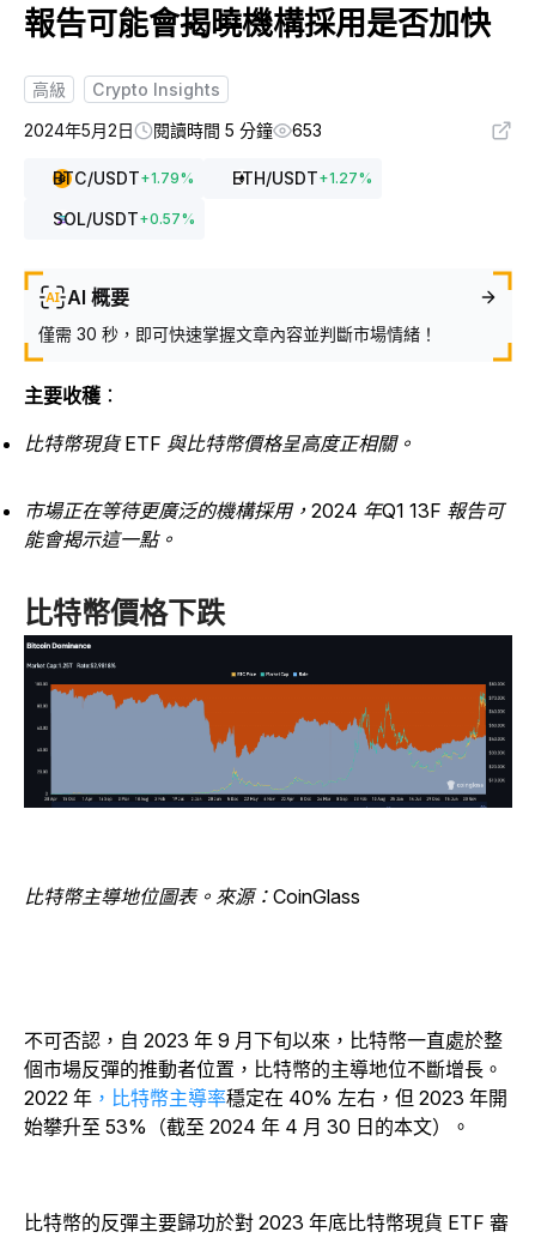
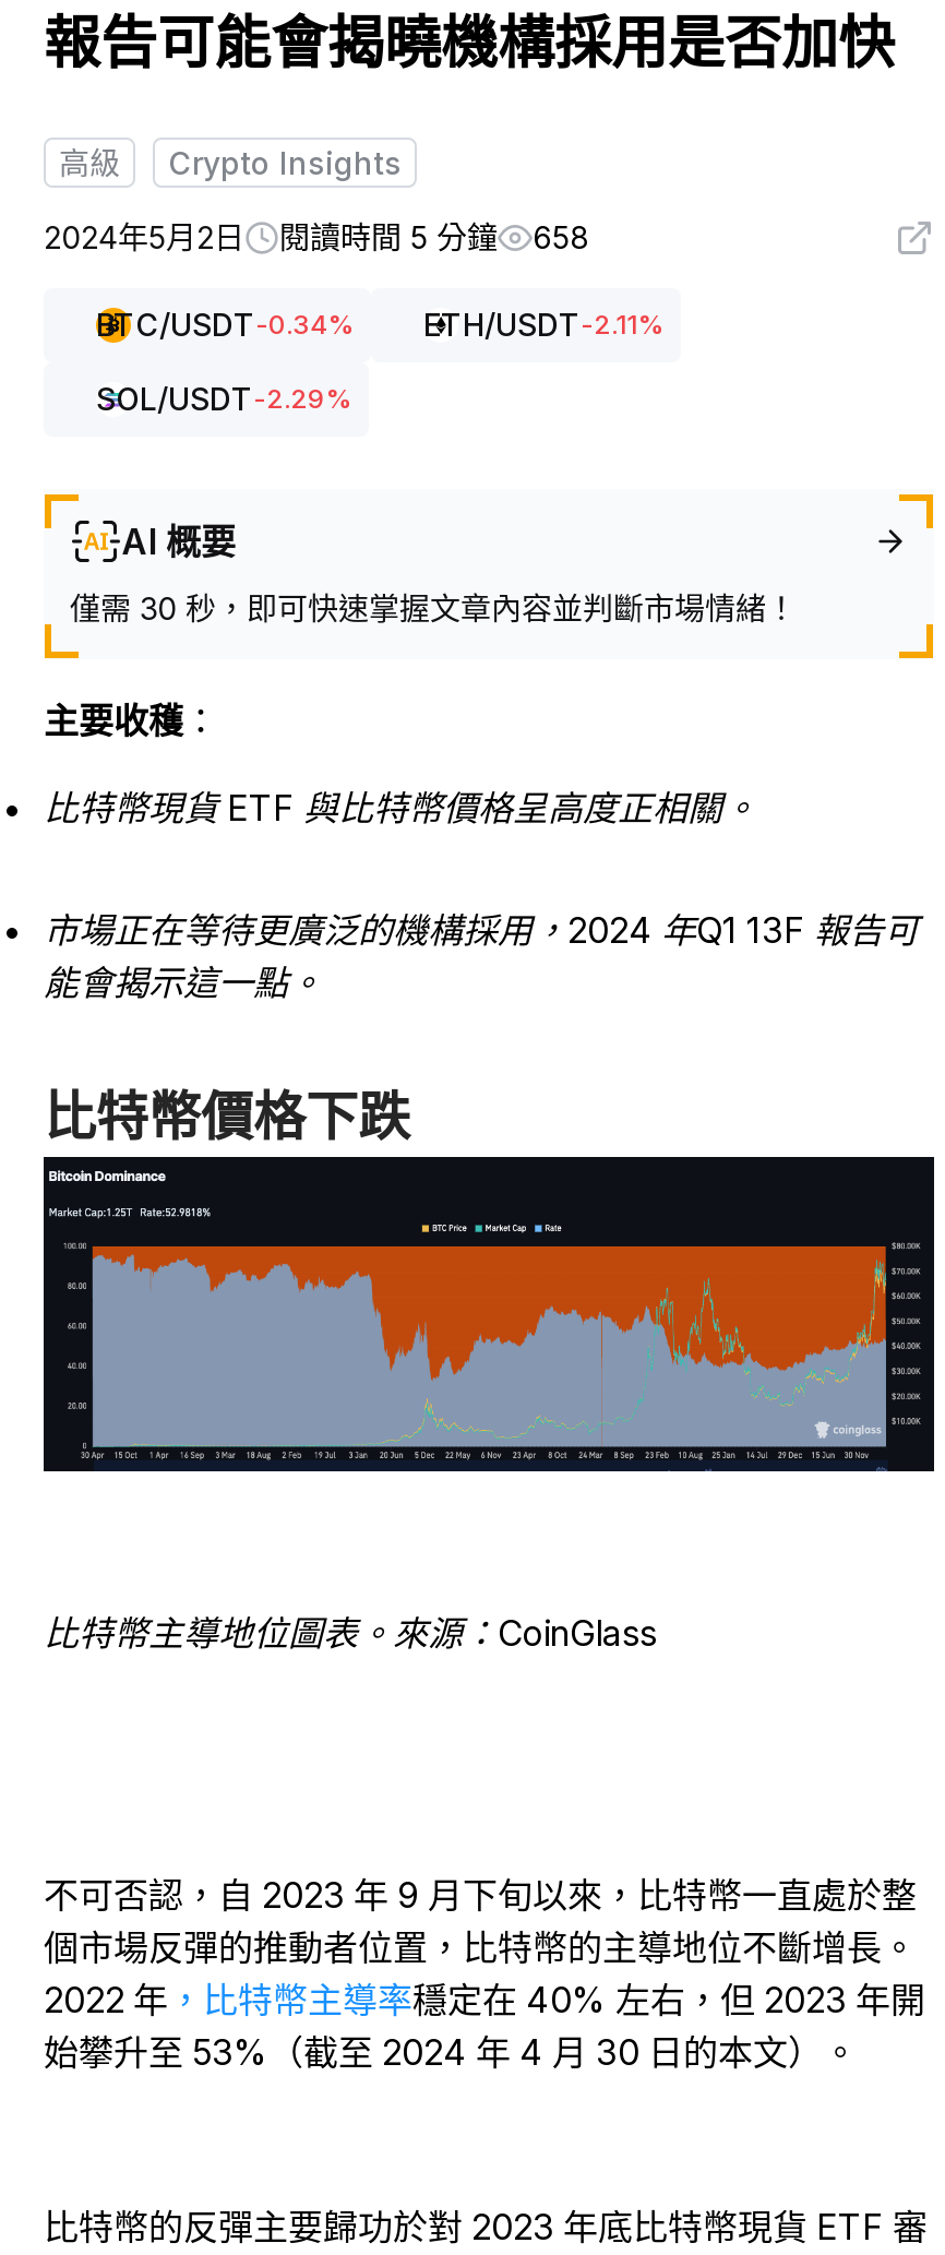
[24,120,322,140] 2024年5月2日 閱讀時間 5 分鐘 653 -> [44,218,589,255] 2024年5月2日 閱讀時間 5 分鐘 658
[53,168,372,188] BTC/USDT + 1.79% | ETH/USDT + 1.27% -> [96,306,663,343] BTC/USDT-0.34% | ETH/USDT-2.11%
[53,209,195,229] SOL/USDT + 0.57% -> [96,380,351,417] SOL/USDT-2.29%

